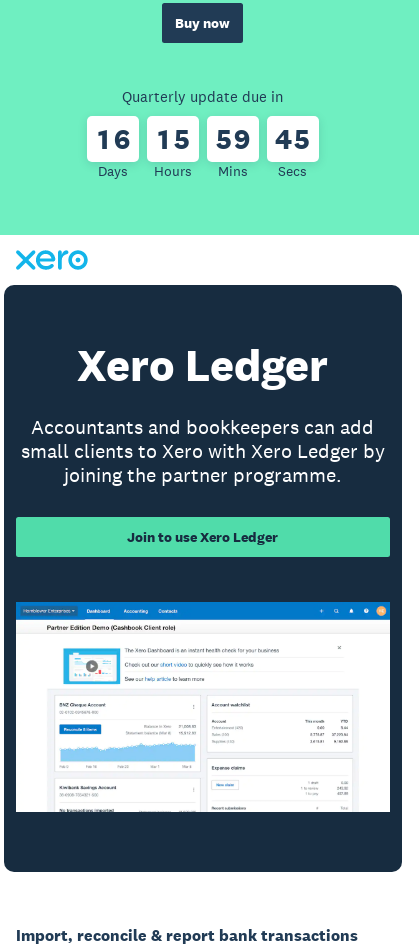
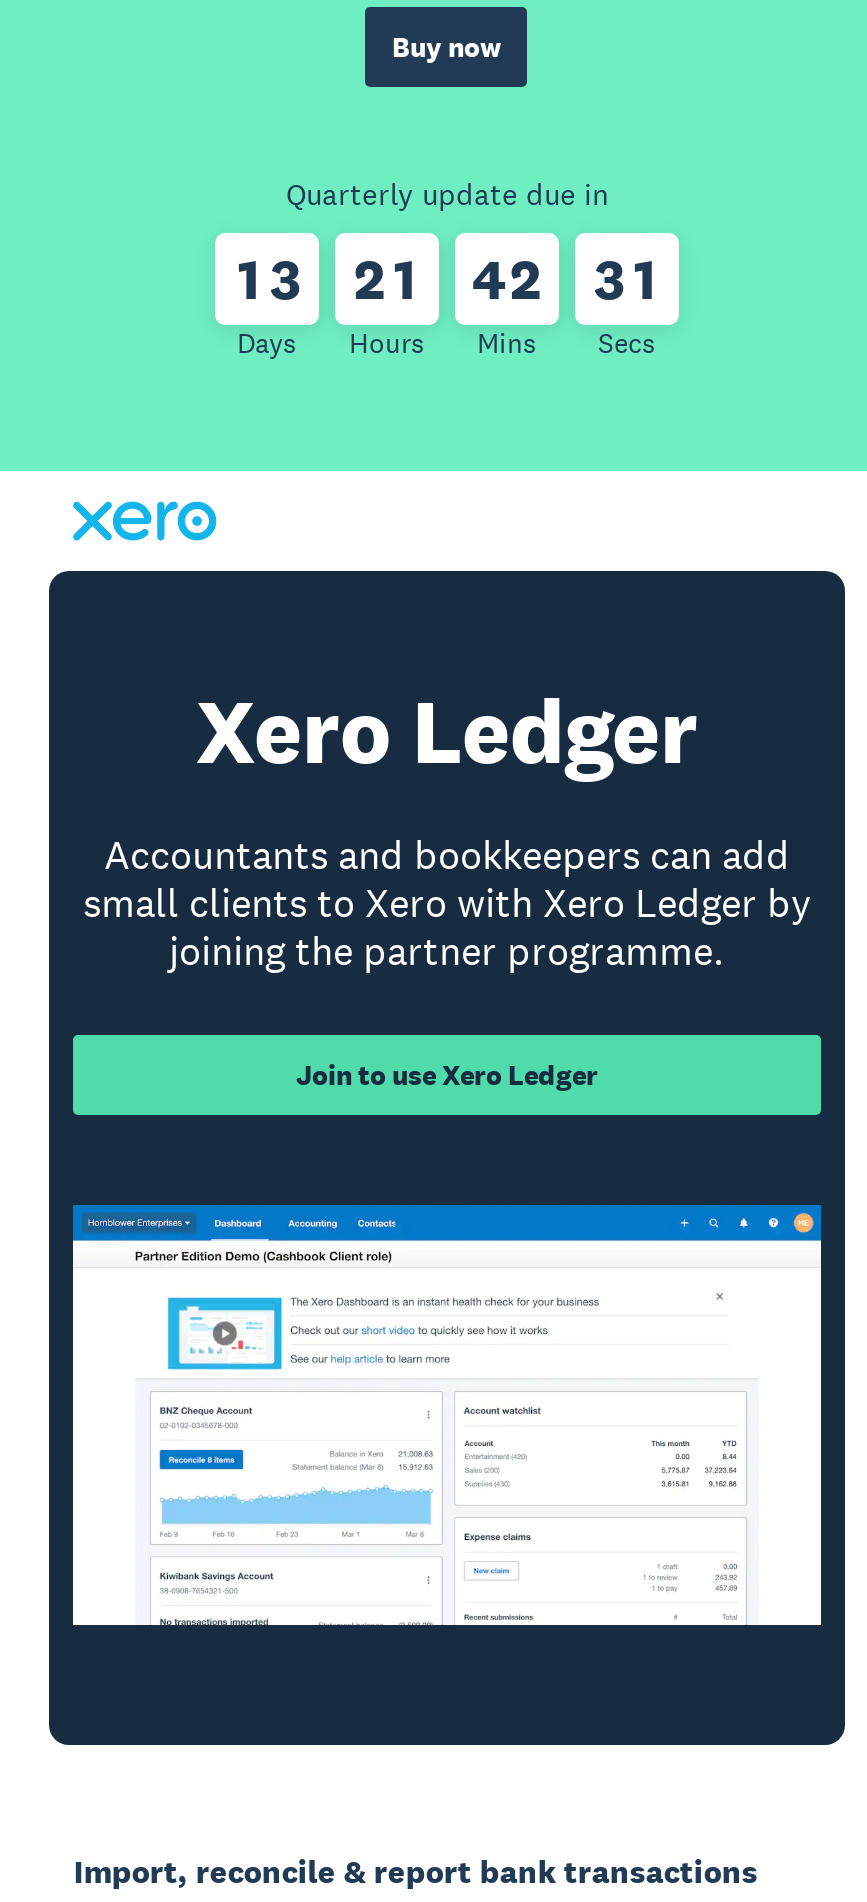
[98,121,130,157] 1 6 -> [238,243,300,315] 1 3
[158,121,190,157] 1 5 -> [354,243,416,315] 2 1
[216,121,250,157] 5 9 -> [472,243,540,315] 4 2
[275,121,310,157] 4 5 -> [594,243,656,315] 3 1

